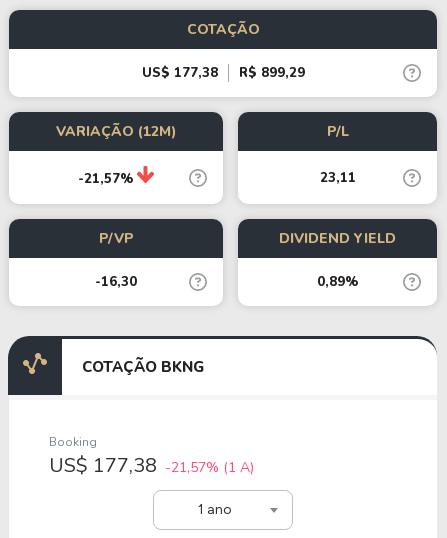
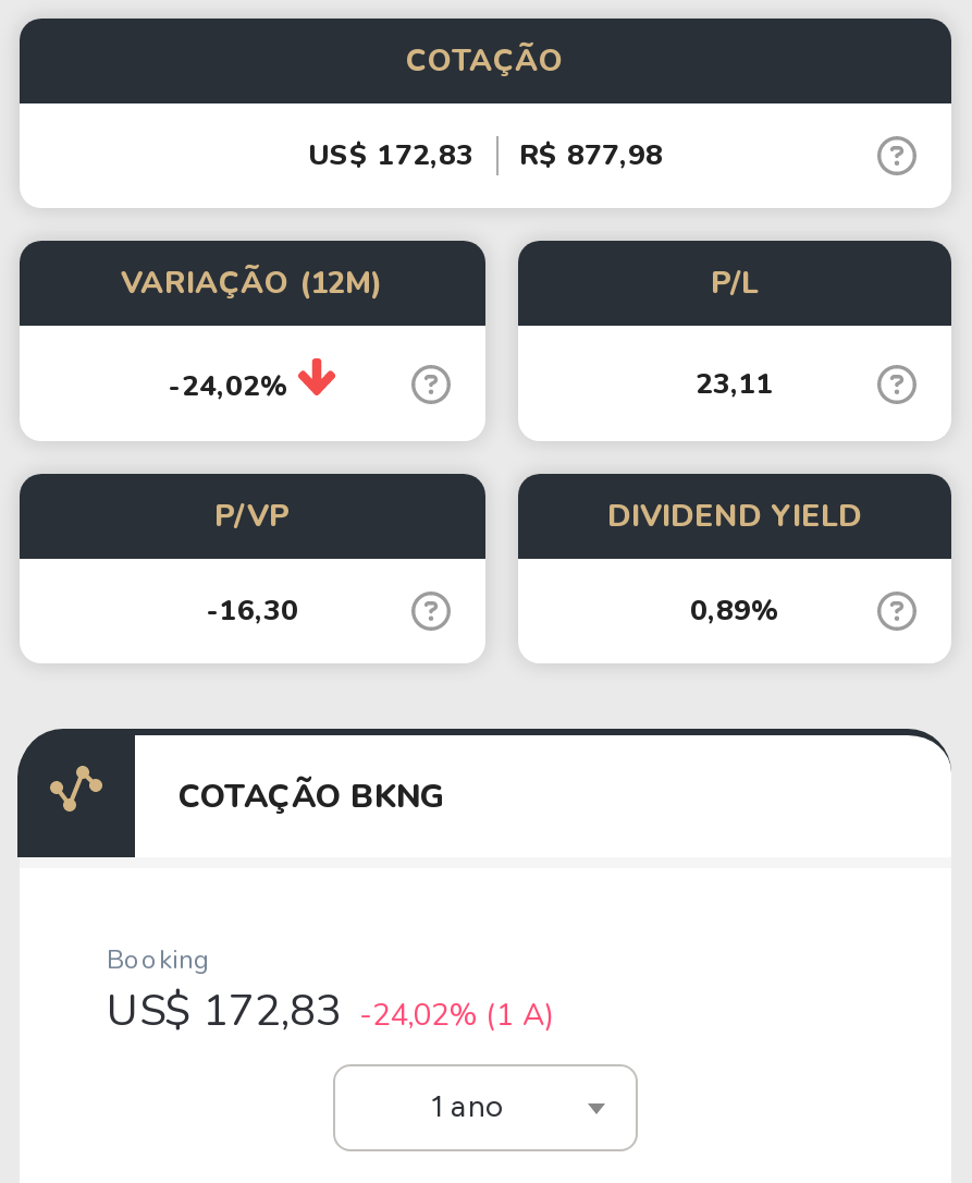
[141,64,217,82] US$ 177,38 -> [308,136,473,175] US$ 172,83
[238,64,304,82] R$ 899,29 -> [519,136,663,175] R$ 877,98
[77,170,132,188] -21,57% -> [169,367,288,406] -24,02%
[49,452,254,479] US$ 177,38 -21,57% (1 A) -> [107,981,553,1040] US$ 172,83 -24,02% (1 A)

